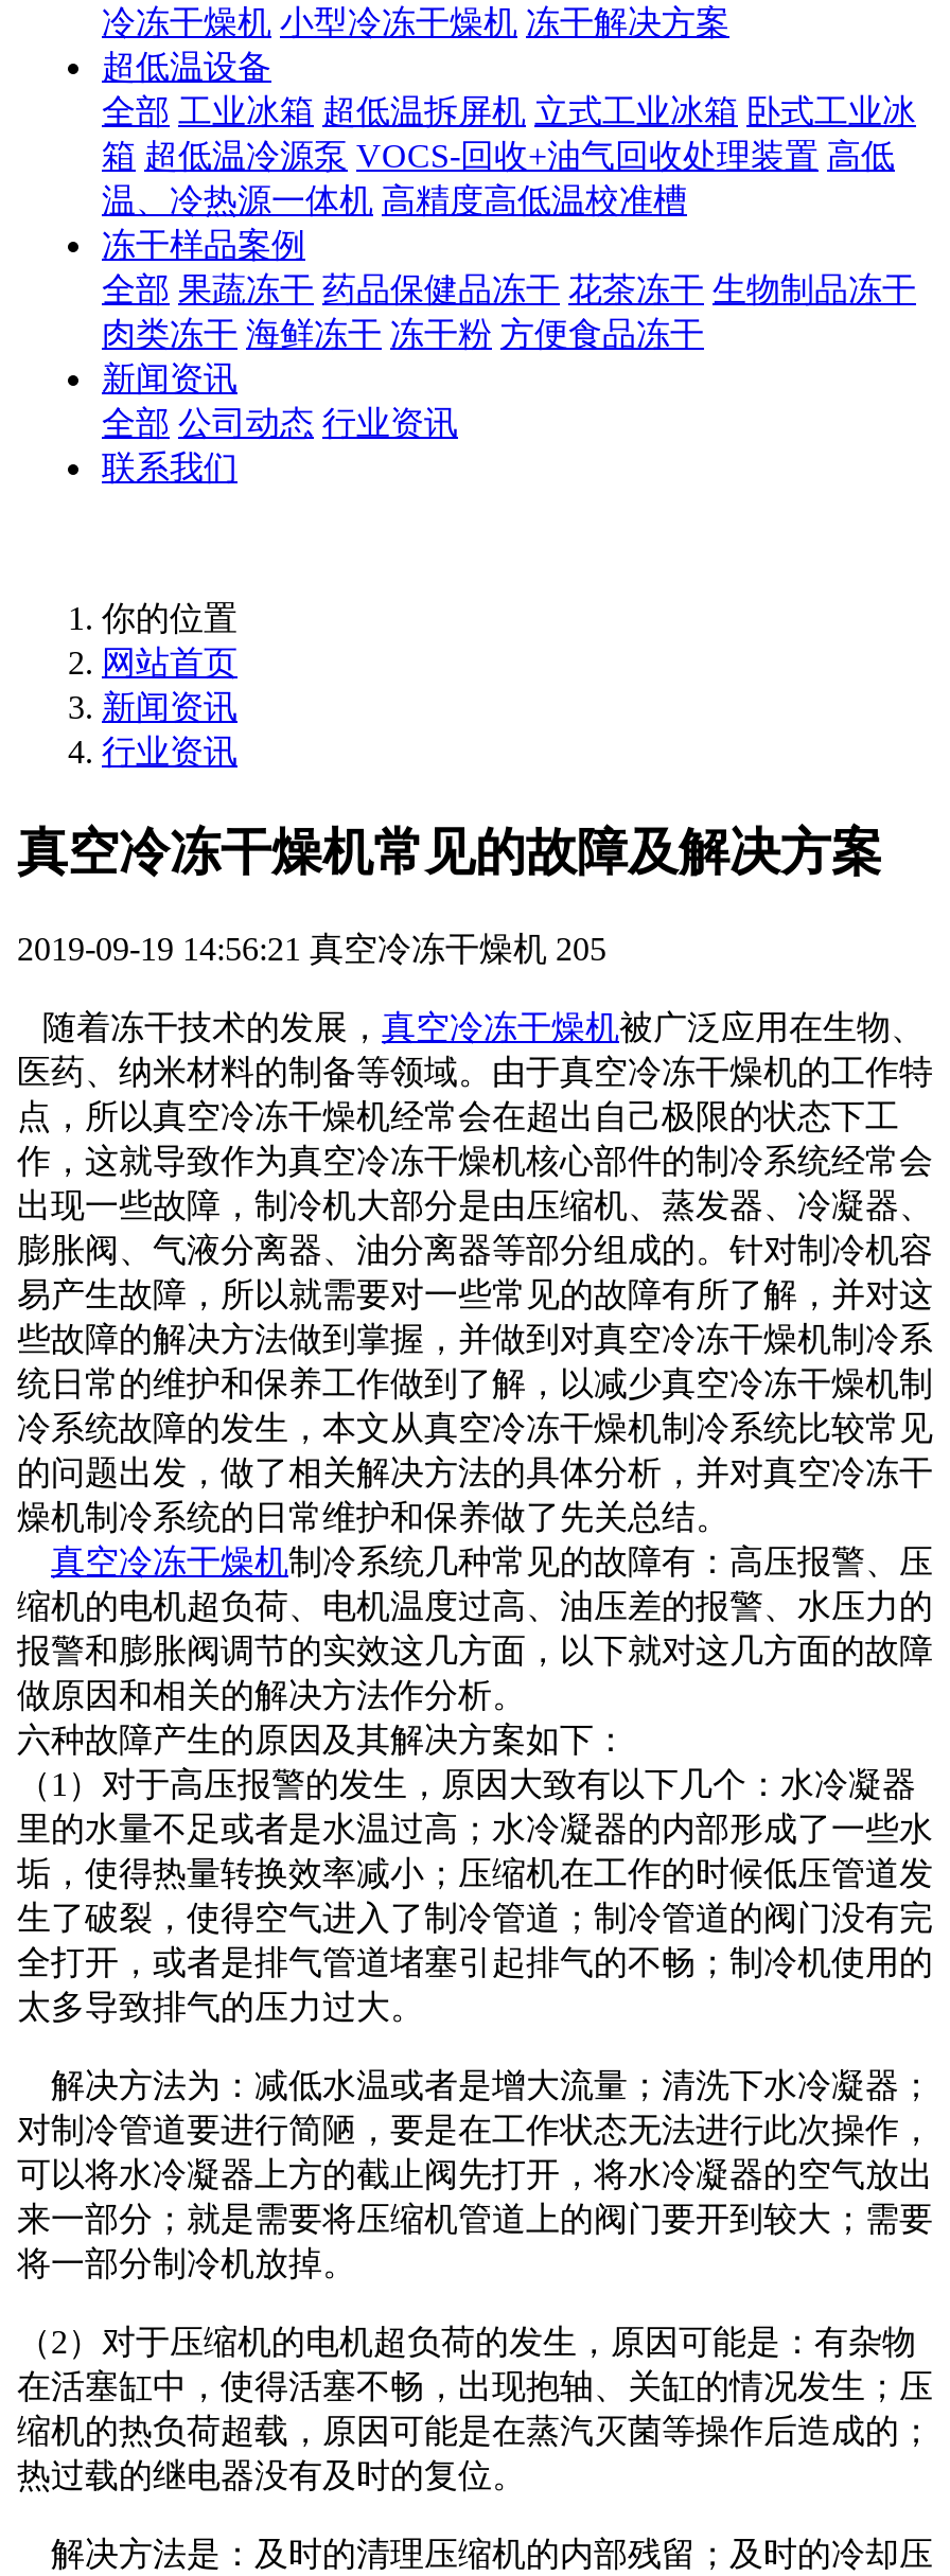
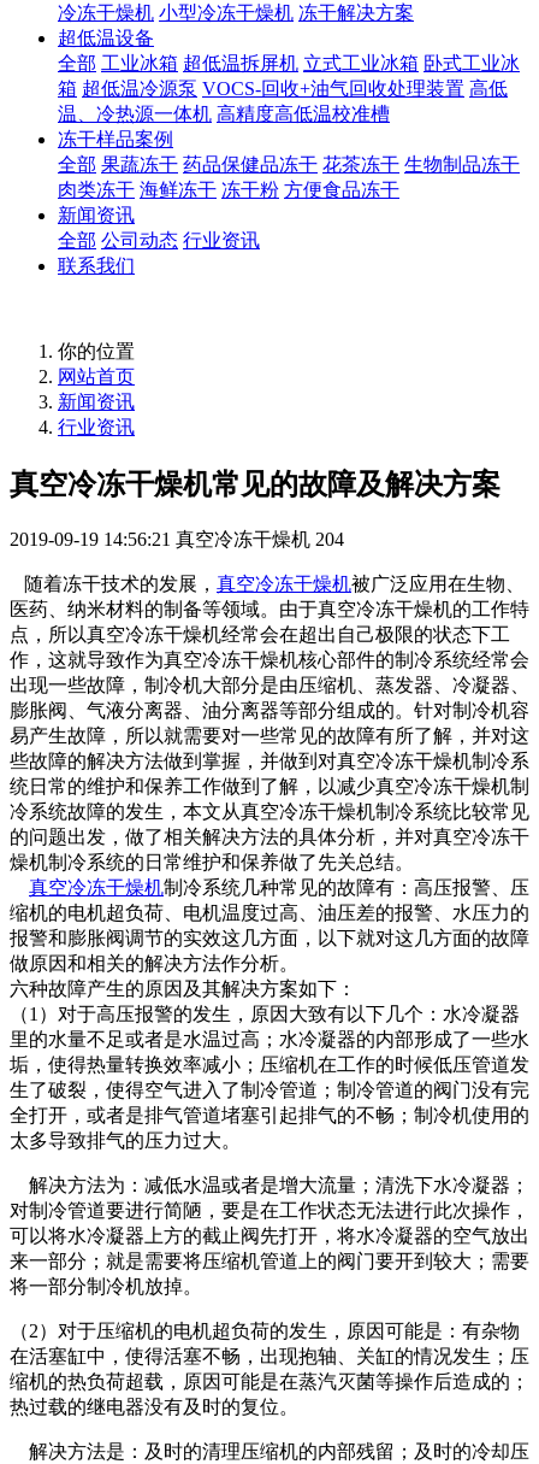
[17,930,606,966] 2019-09-19 14:56:21 真空冷冻干燥机 205 -> [10,529,344,549] 2019-09-19 14:56:21 真空冷冻干燥机 204

